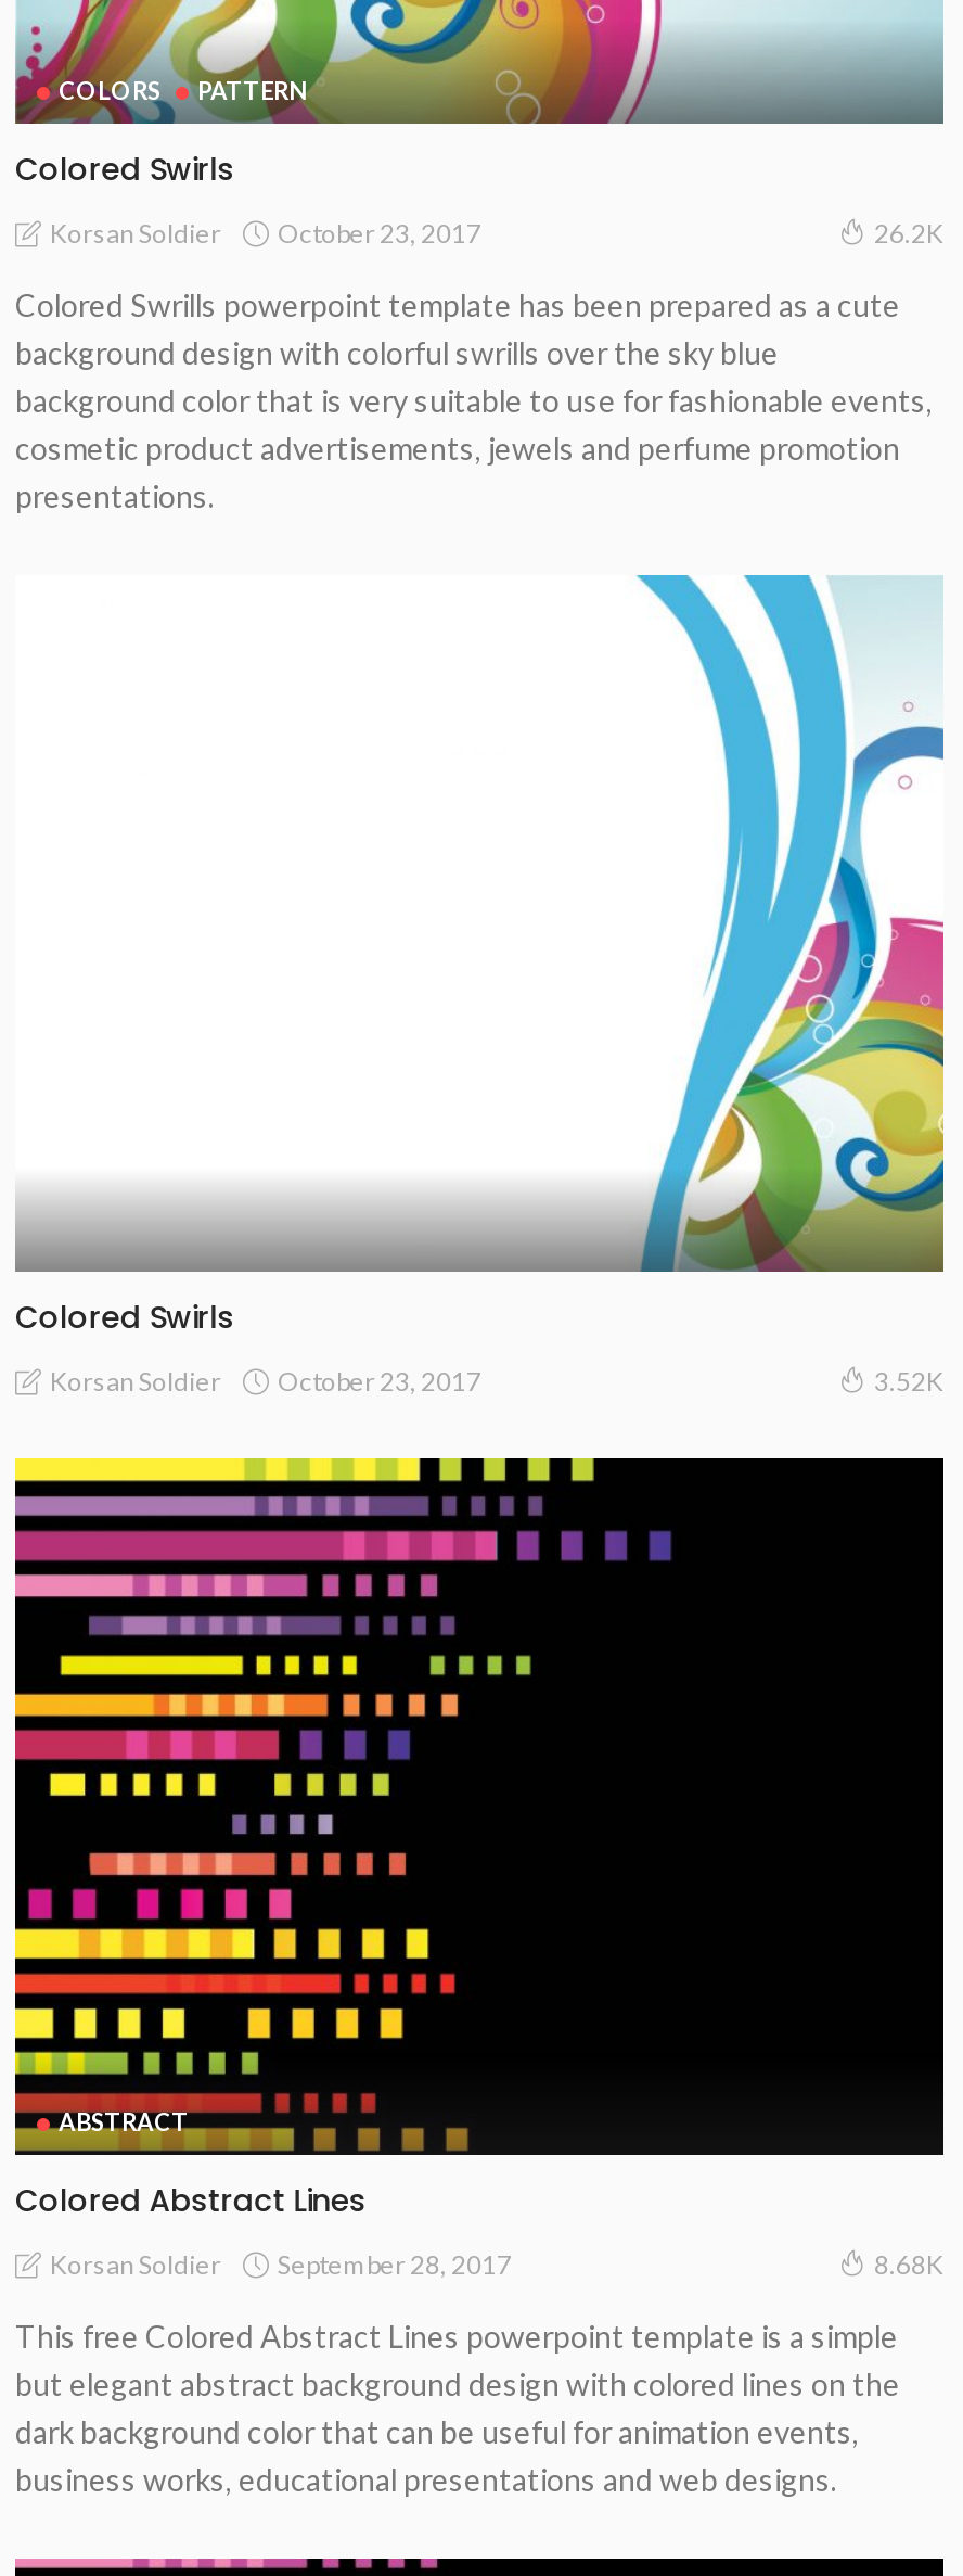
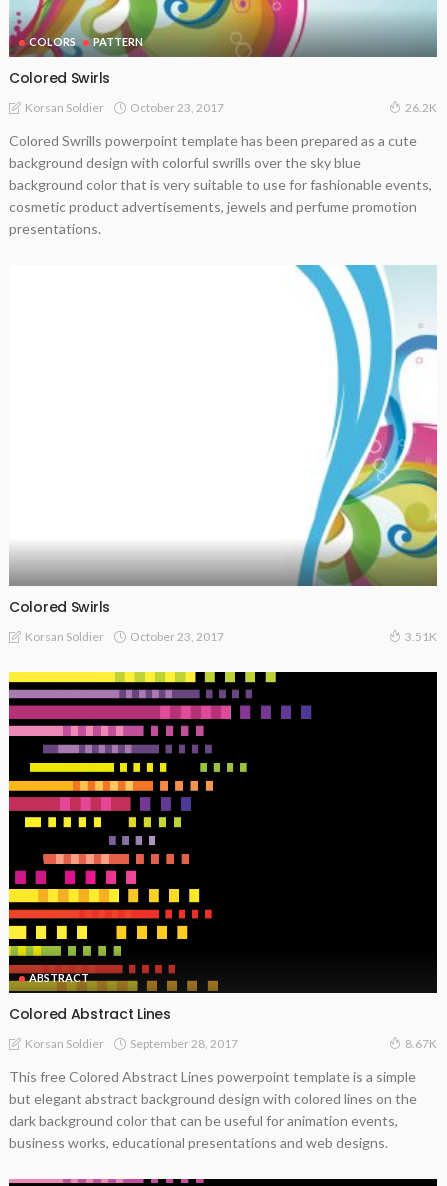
[874,1365,943,1398] 3.52K -> [405,629,437,644] 3.51K
[874,2249,943,2281] 8.68K -> [405,1036,437,1051] 8.67K

